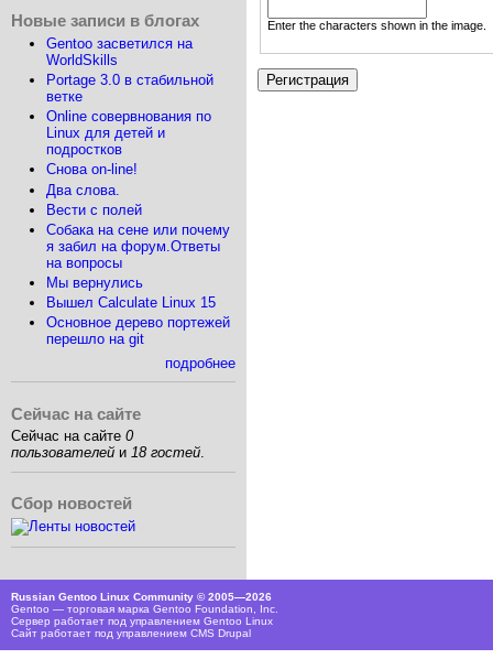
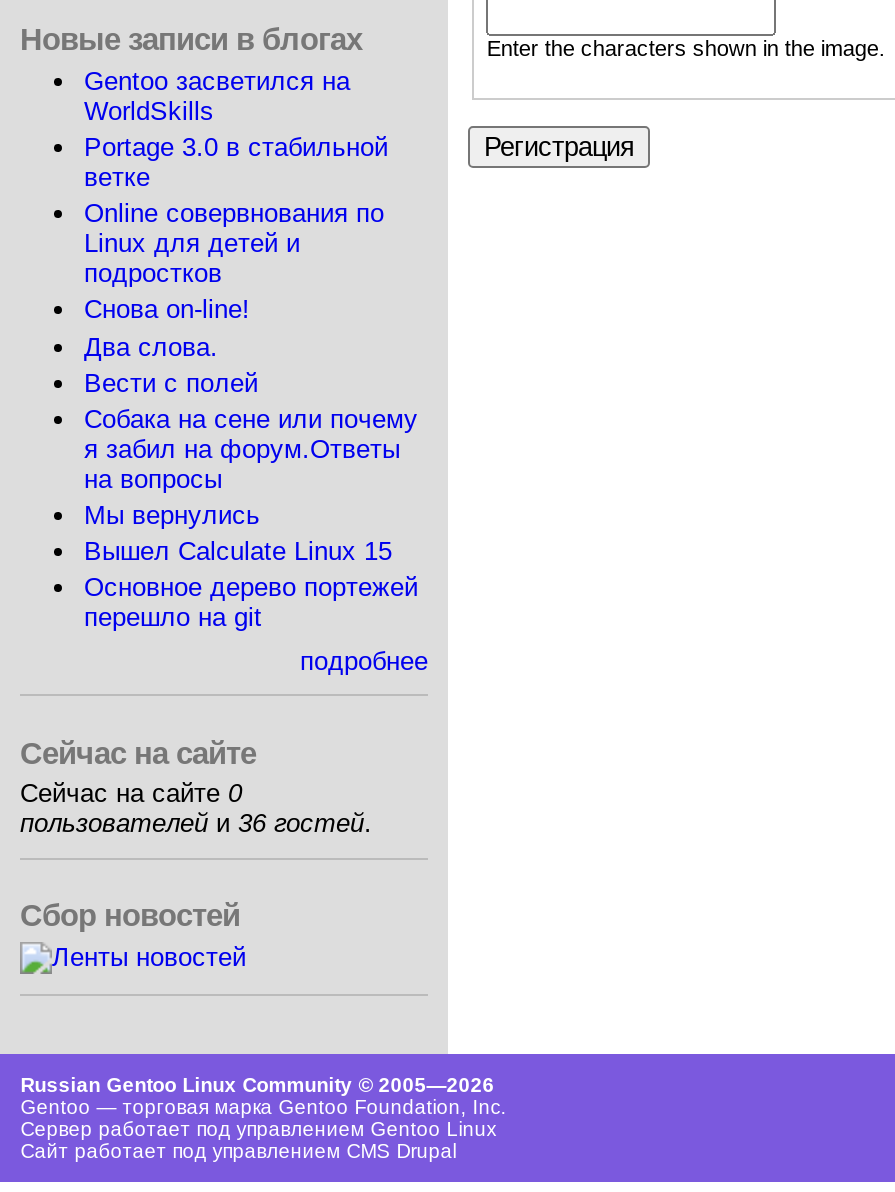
[11,445,205,461] пользователей и 18 гостей. -> [20,809,372,839] пользователей и 36 гостей.

